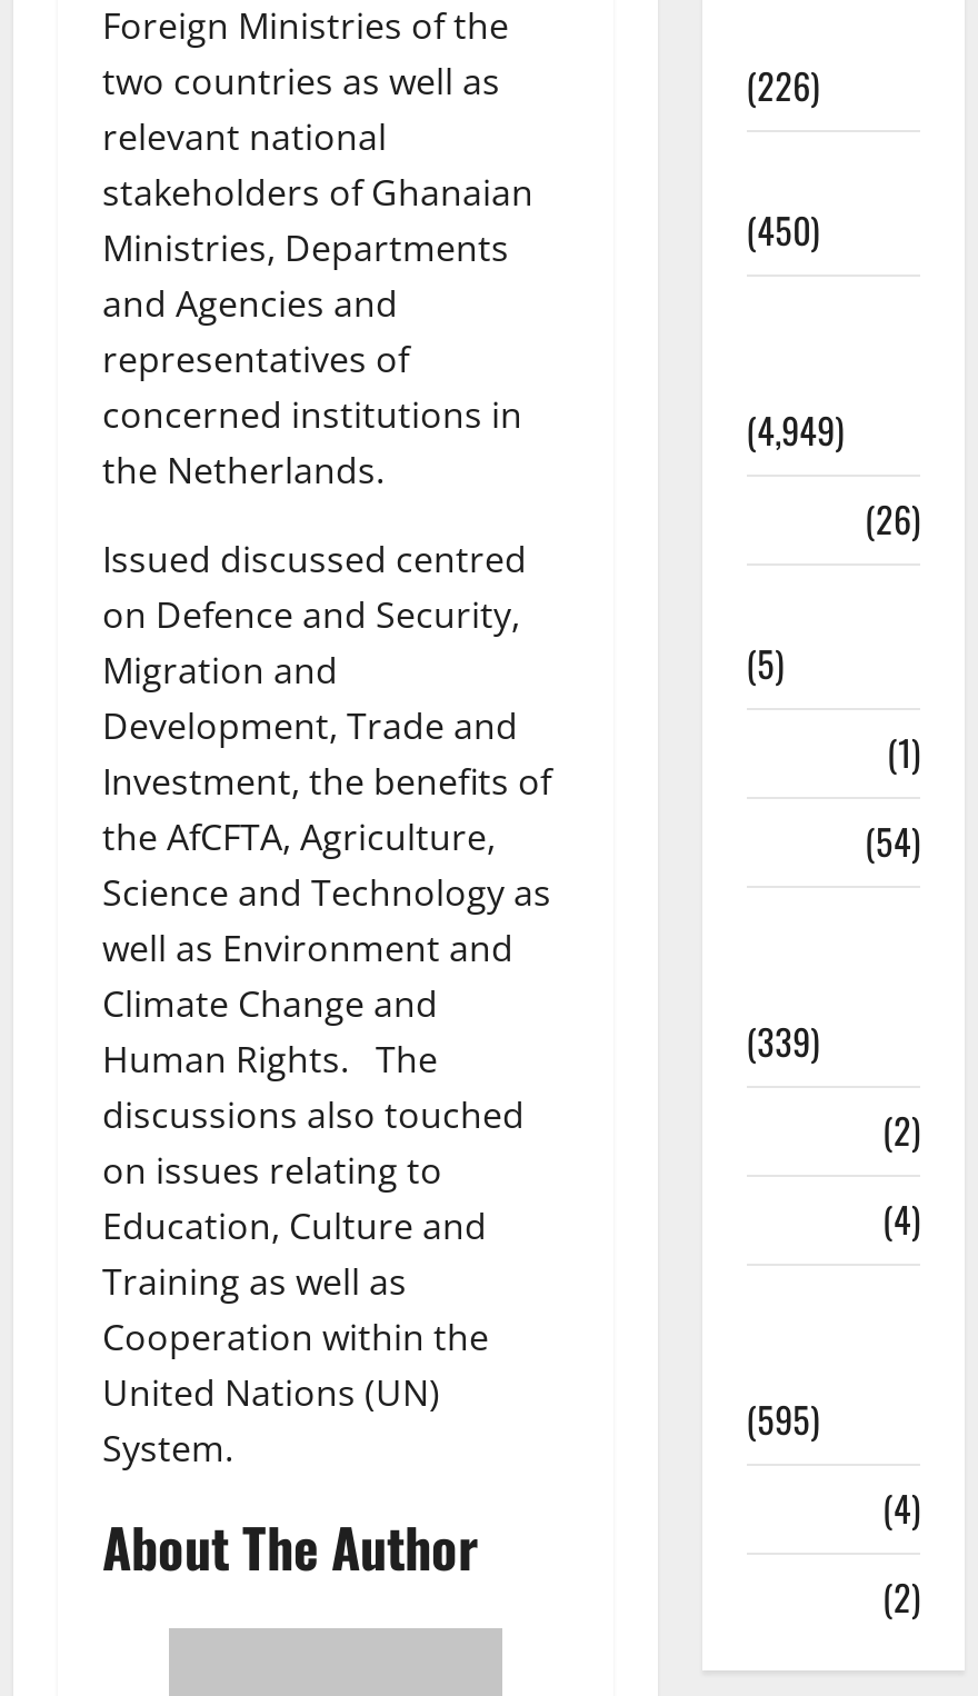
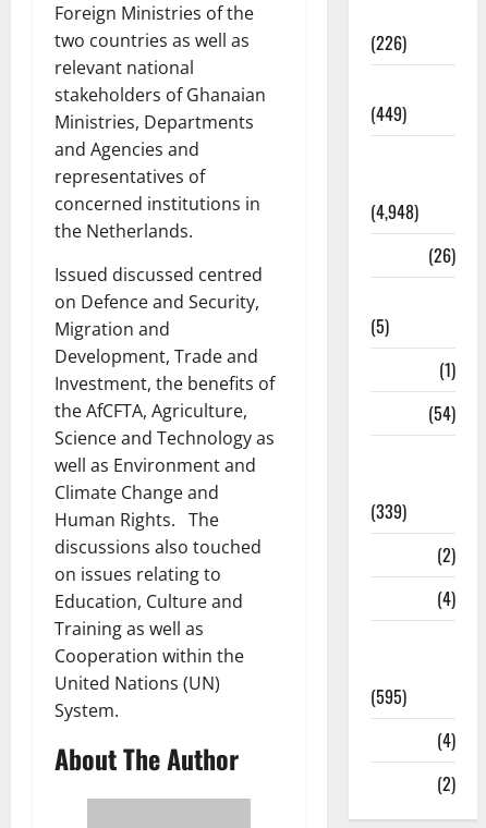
[746,205,819,258] (450) -> [370,100,406,126] (449)
[746,405,844,458] (4,949) -> [370,198,418,225] (4,948)

